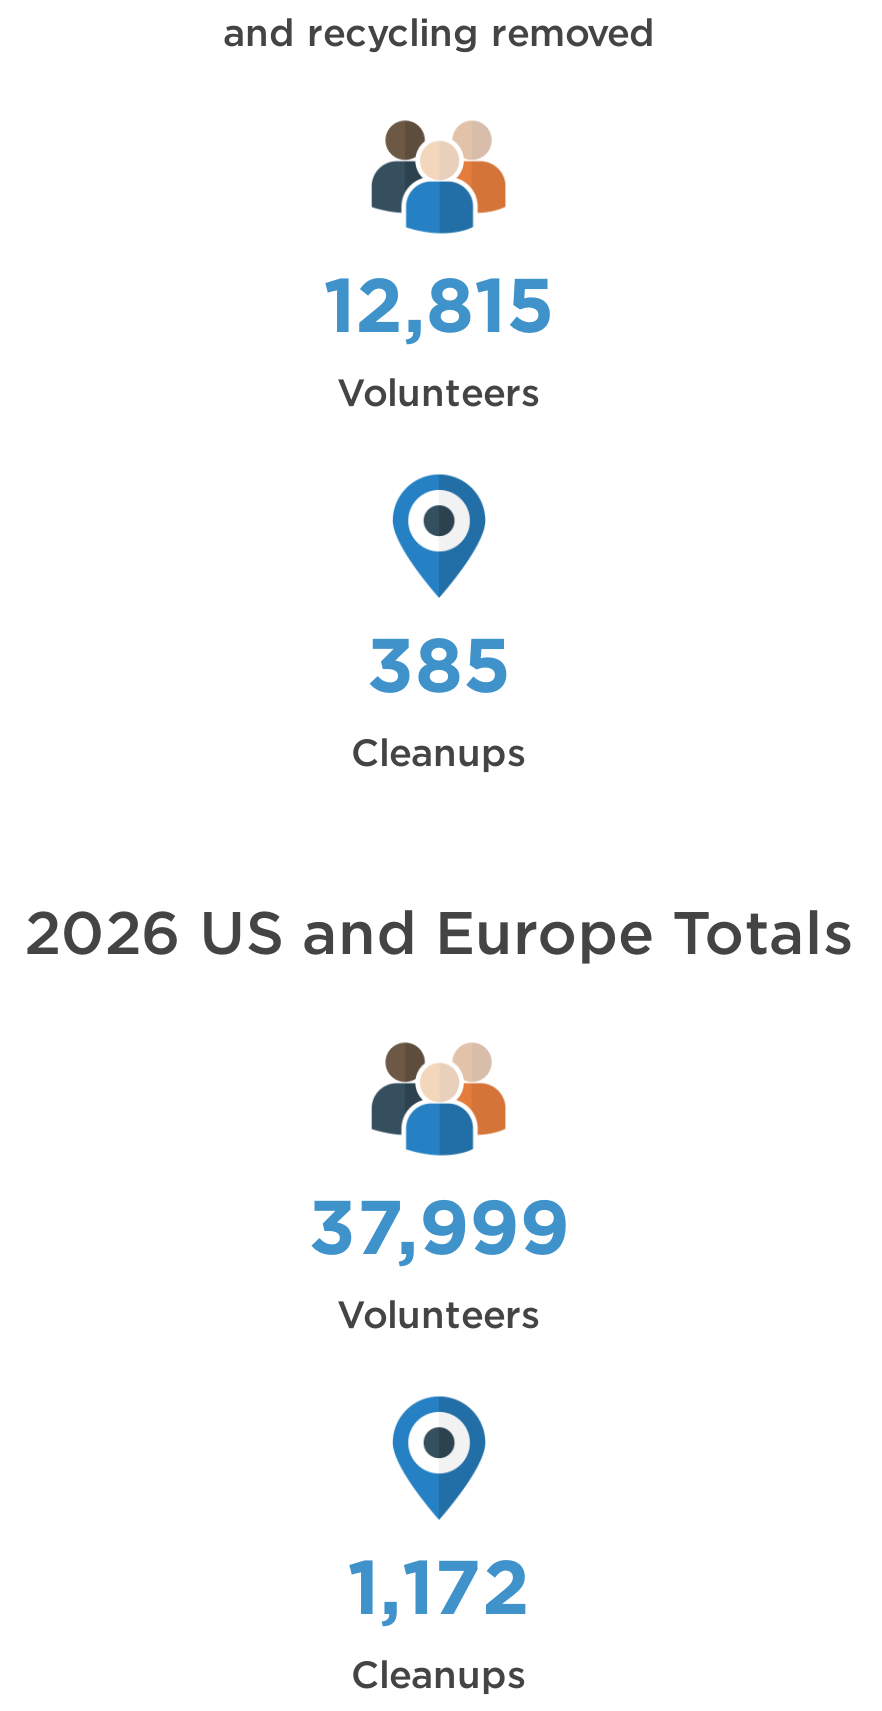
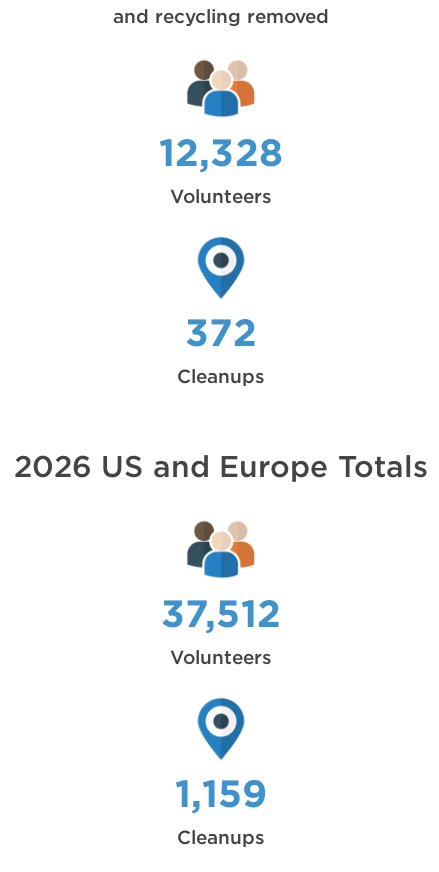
[323,259,555,349] 12,815 -> [159,129,283,174] 12,328
[367,619,511,709] 385 -> [185,309,257,354] 372
[308,1181,570,1271] 37,999 -> [161,590,281,635] 37,512
[347,1541,531,1631] 1,172 -> [175,770,267,815] 1,159

